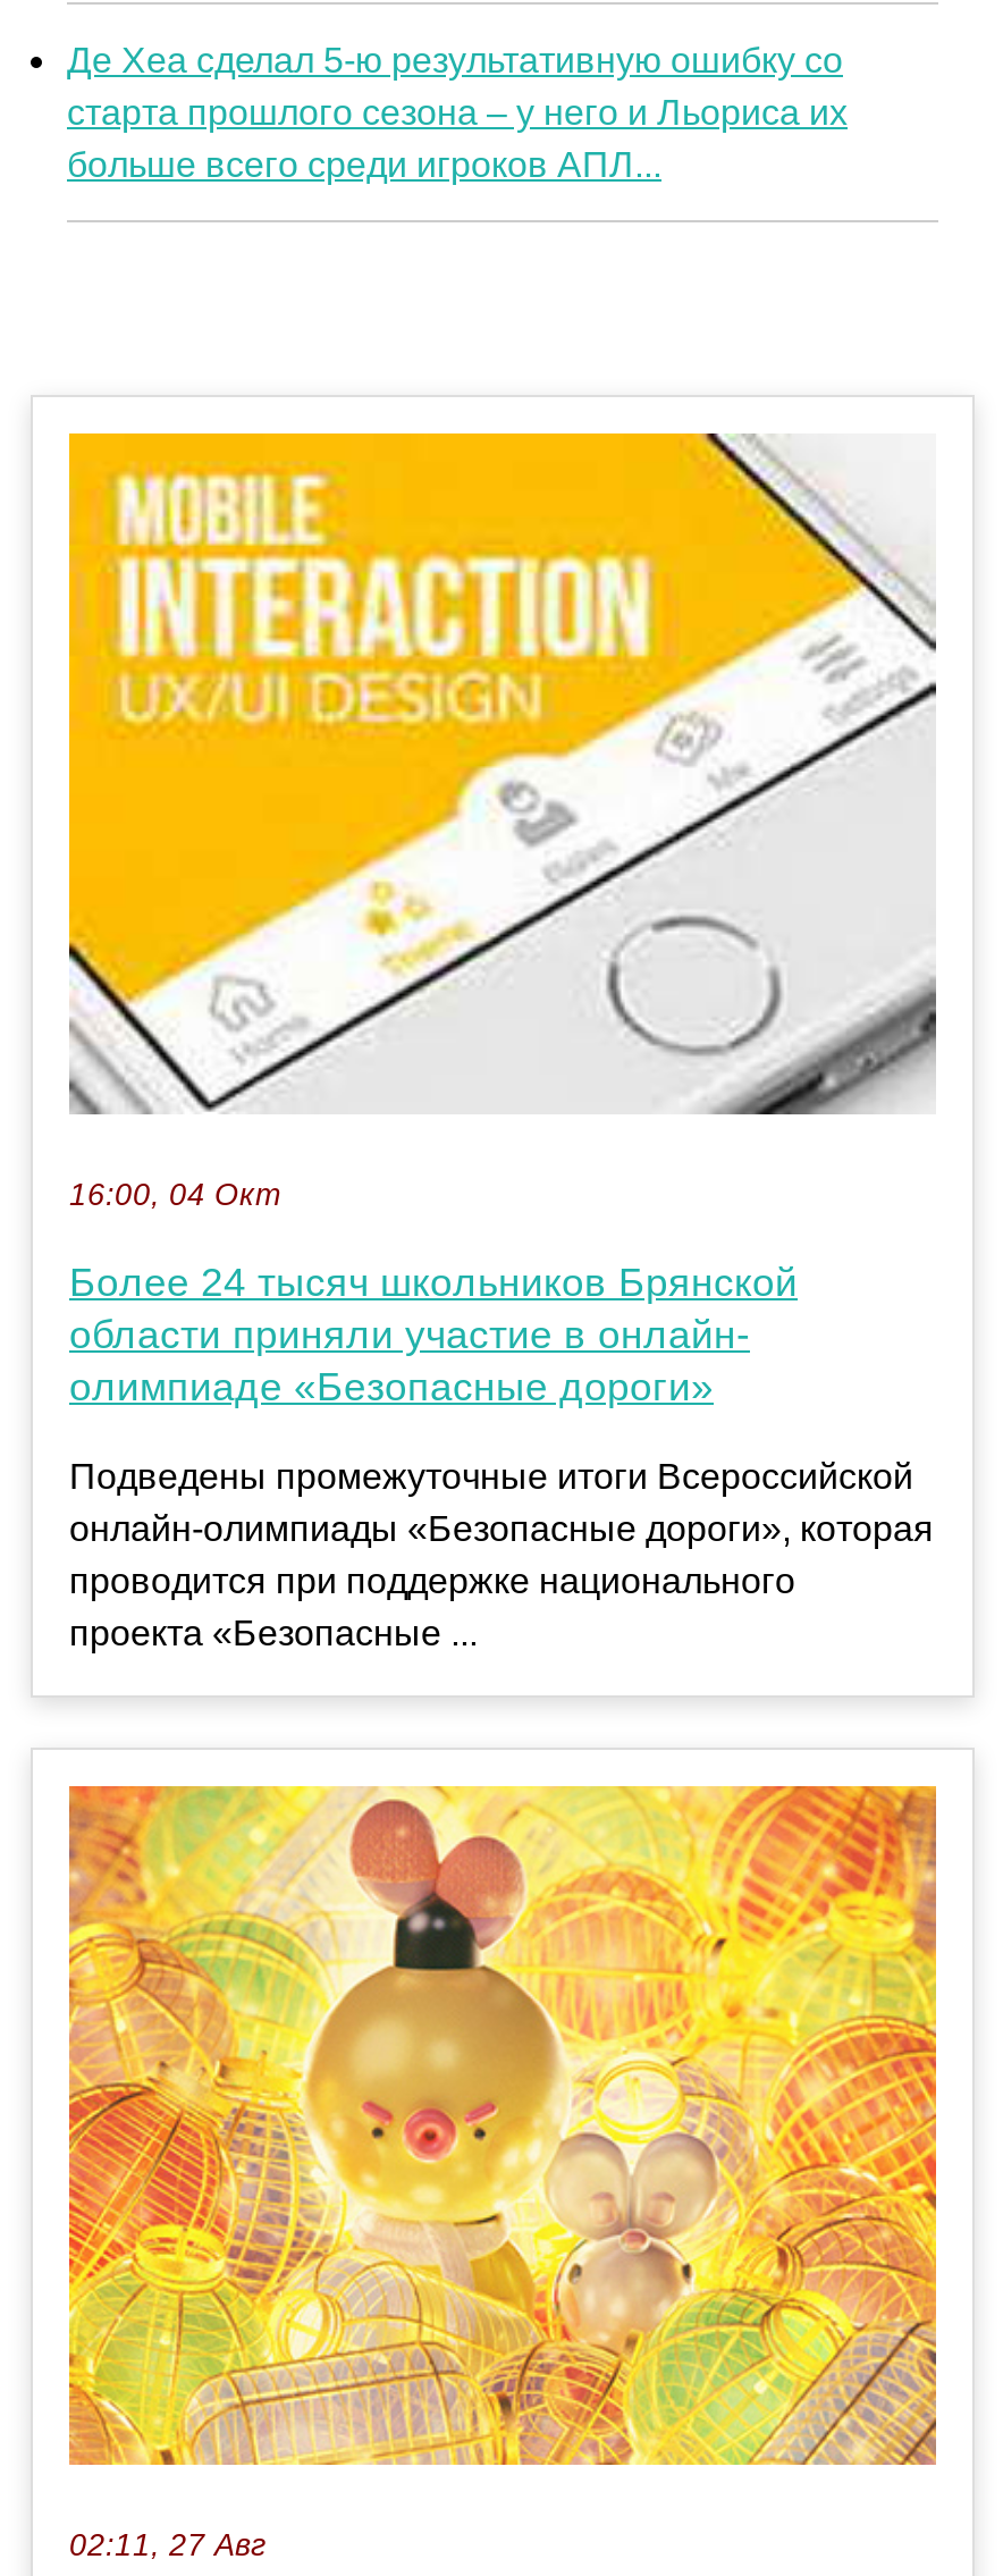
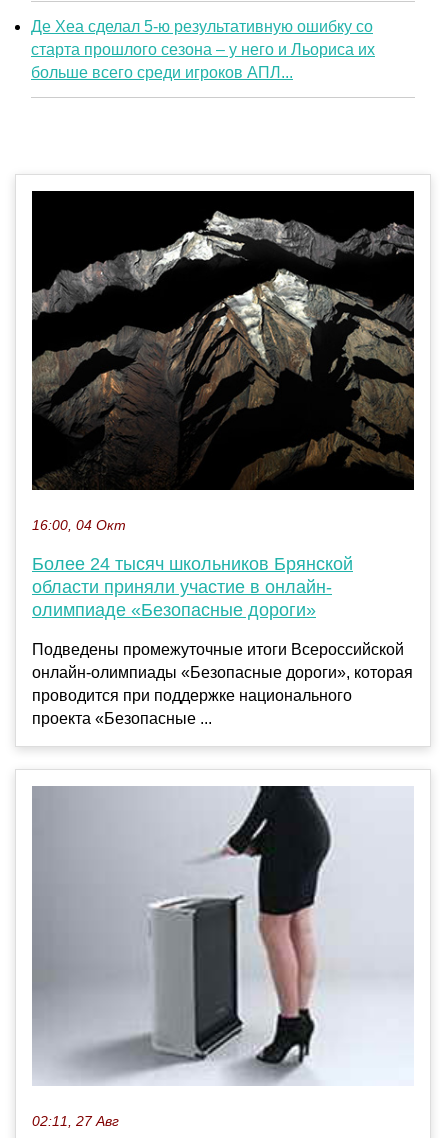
[67,431,938,1117] [image] -> [31,190,415,491] [image]
[67,1784,938,2467] [image] -> [31,785,414,1086] [image]

